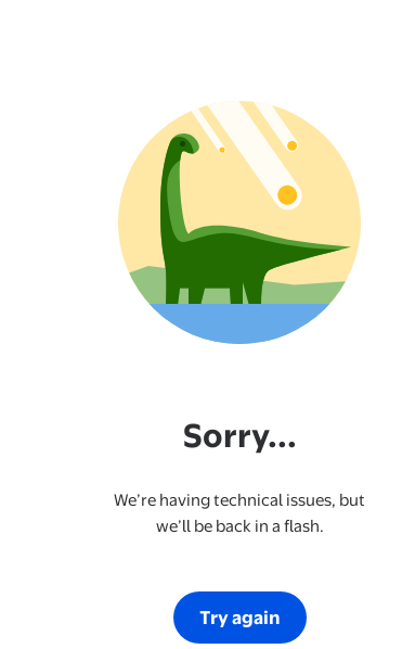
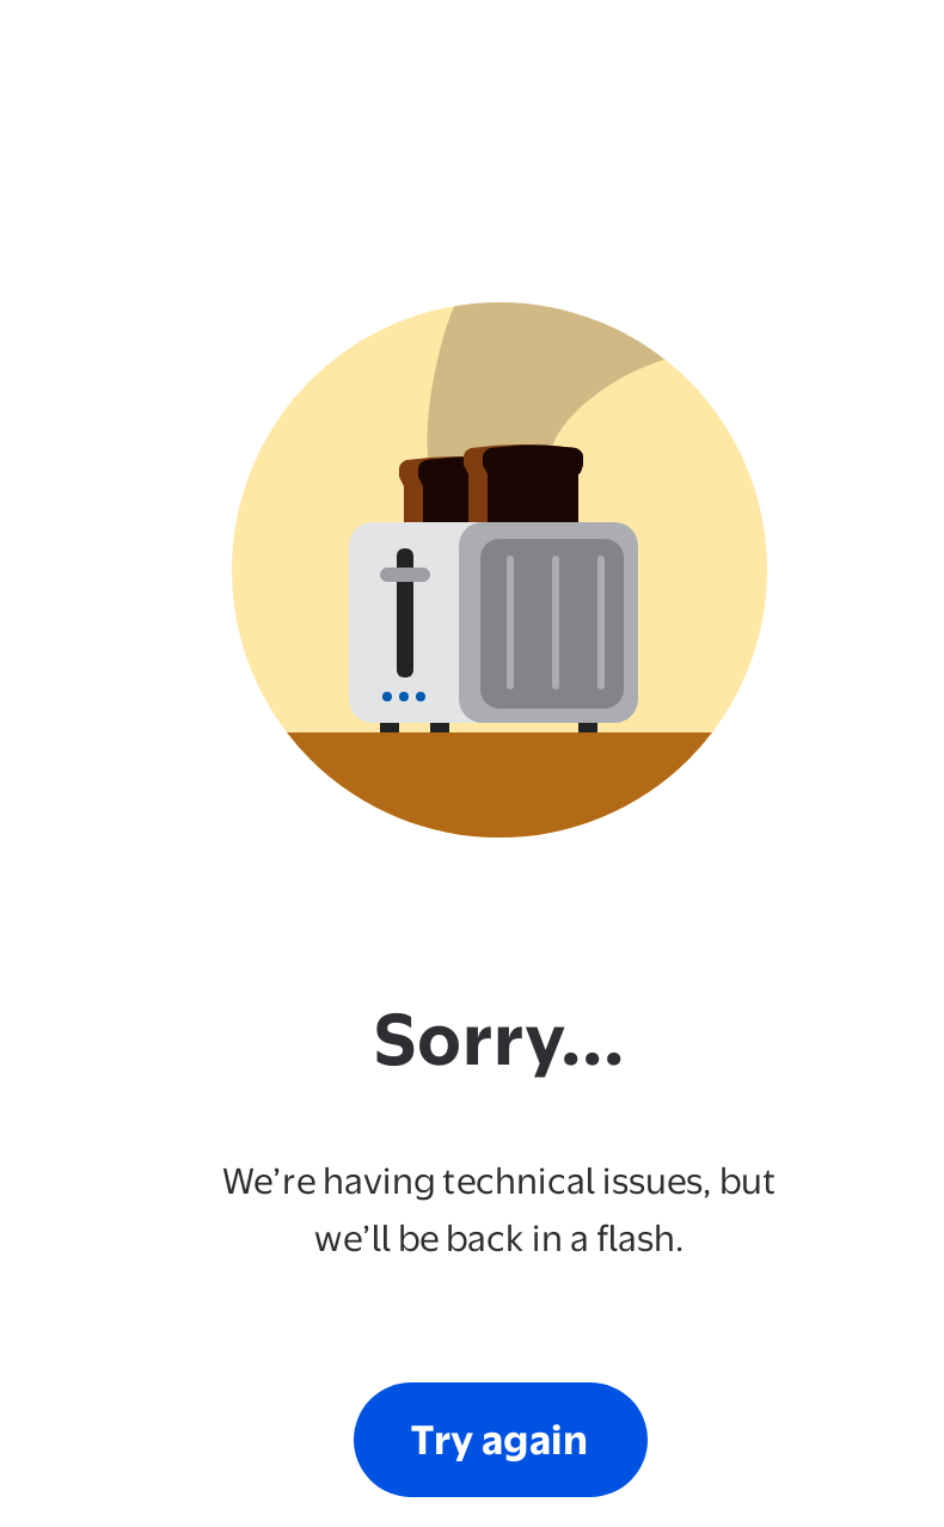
[129,102,350,345] [image] -> [258,302,736,840] [image]

